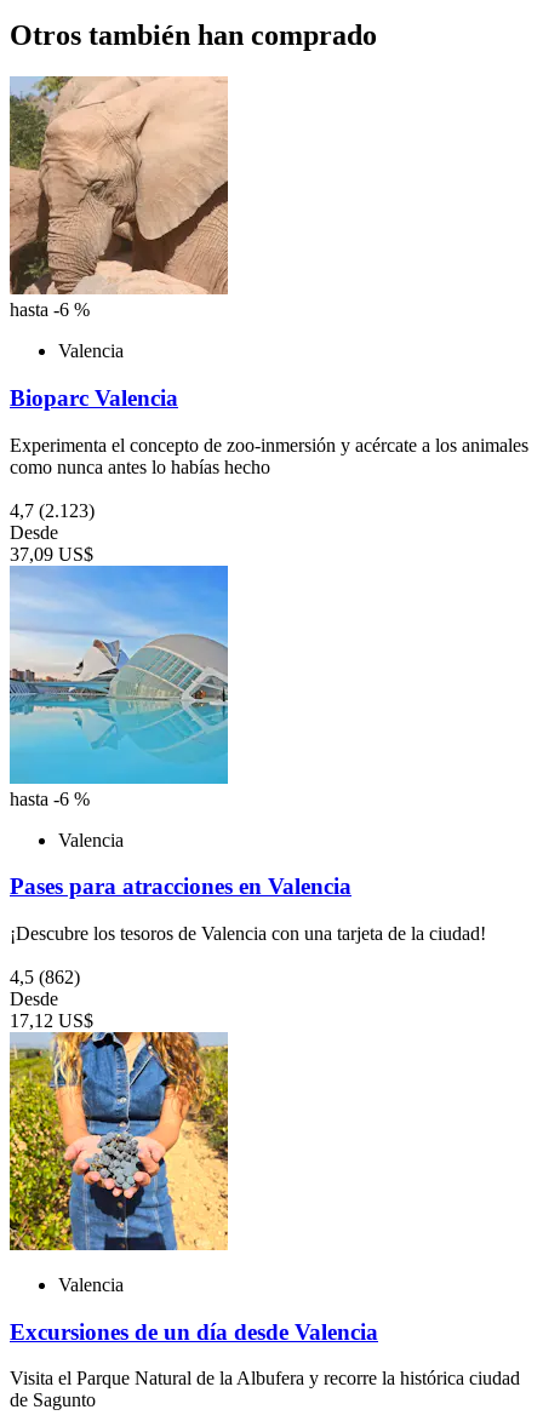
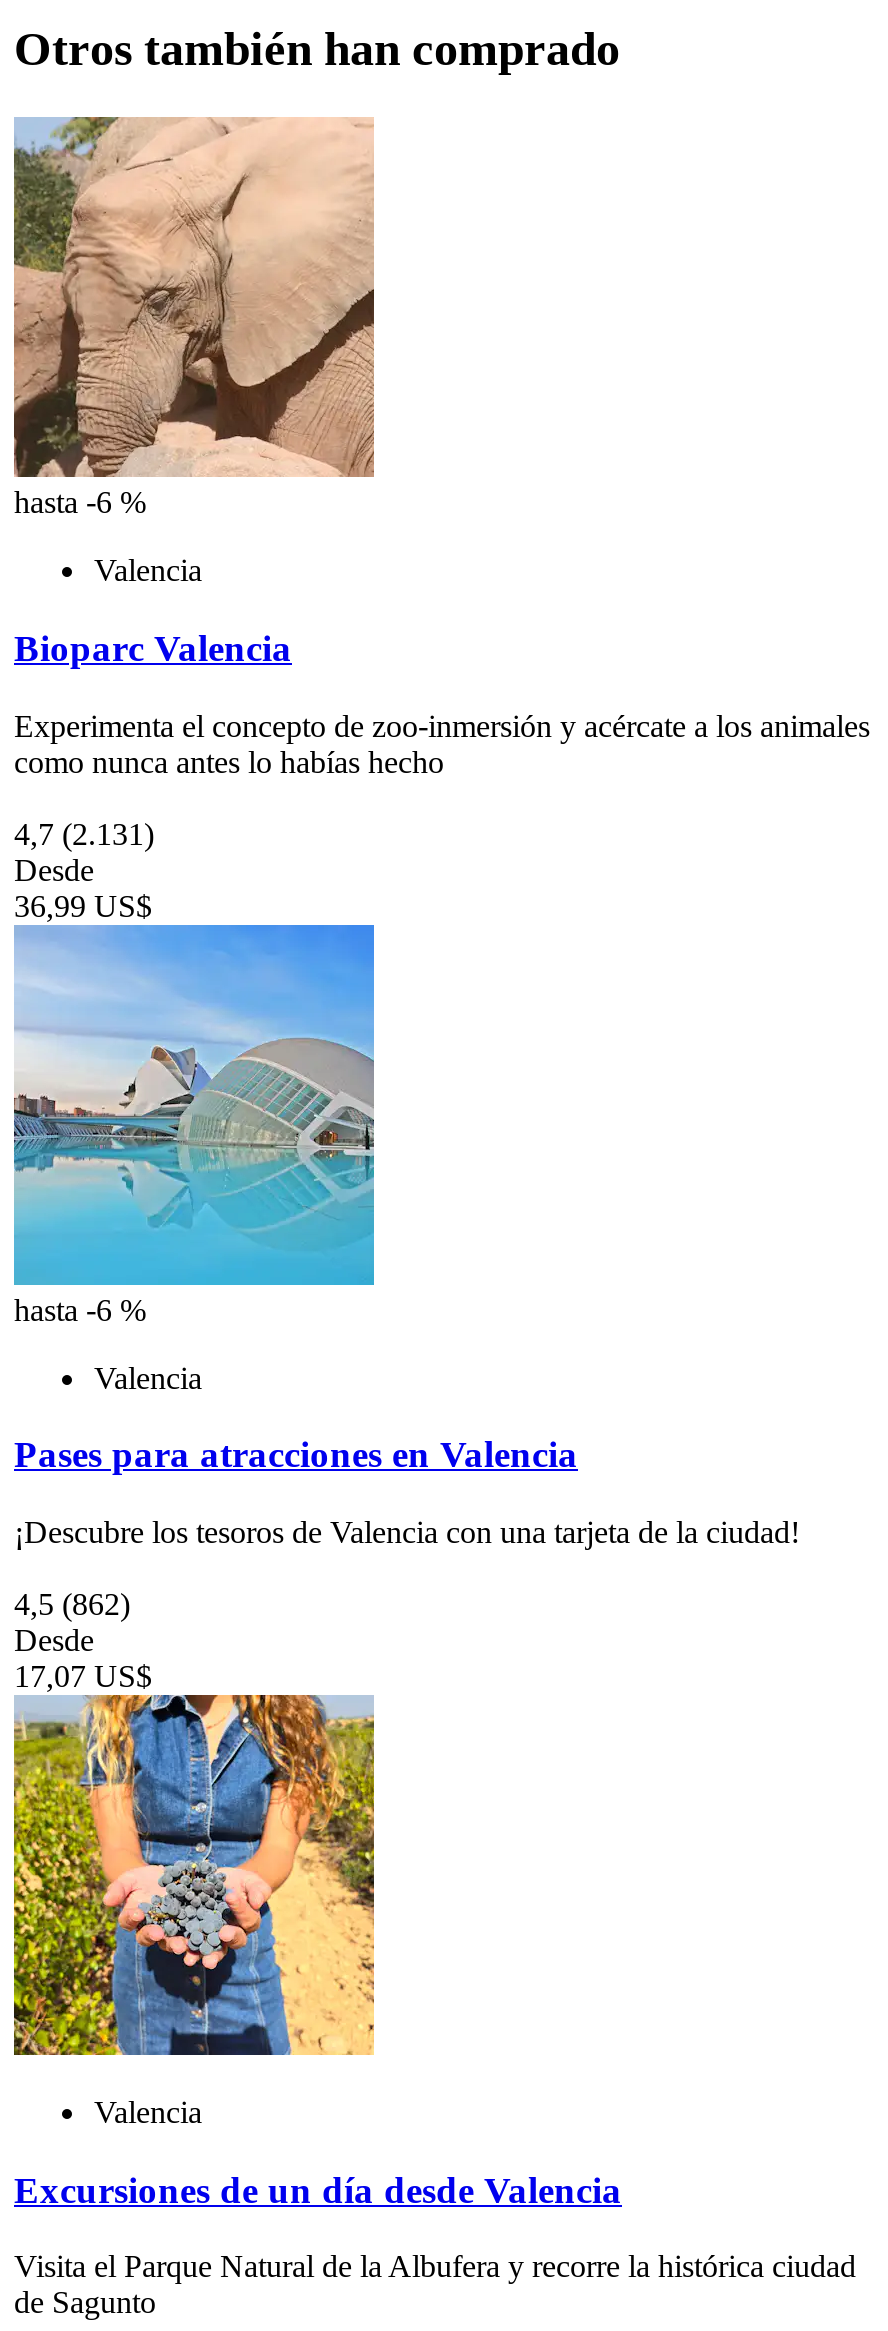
[10,500,95,520] 4,7 (2.123) -> [14,816,154,850] 4,7 (2.131)
[10,543,93,564] 37,09 US$ -> [14,888,152,922] 36,99 US$
[10,1010,93,1031] 17,12 US$ -> [14,1659,152,1693] 17,07 US$

